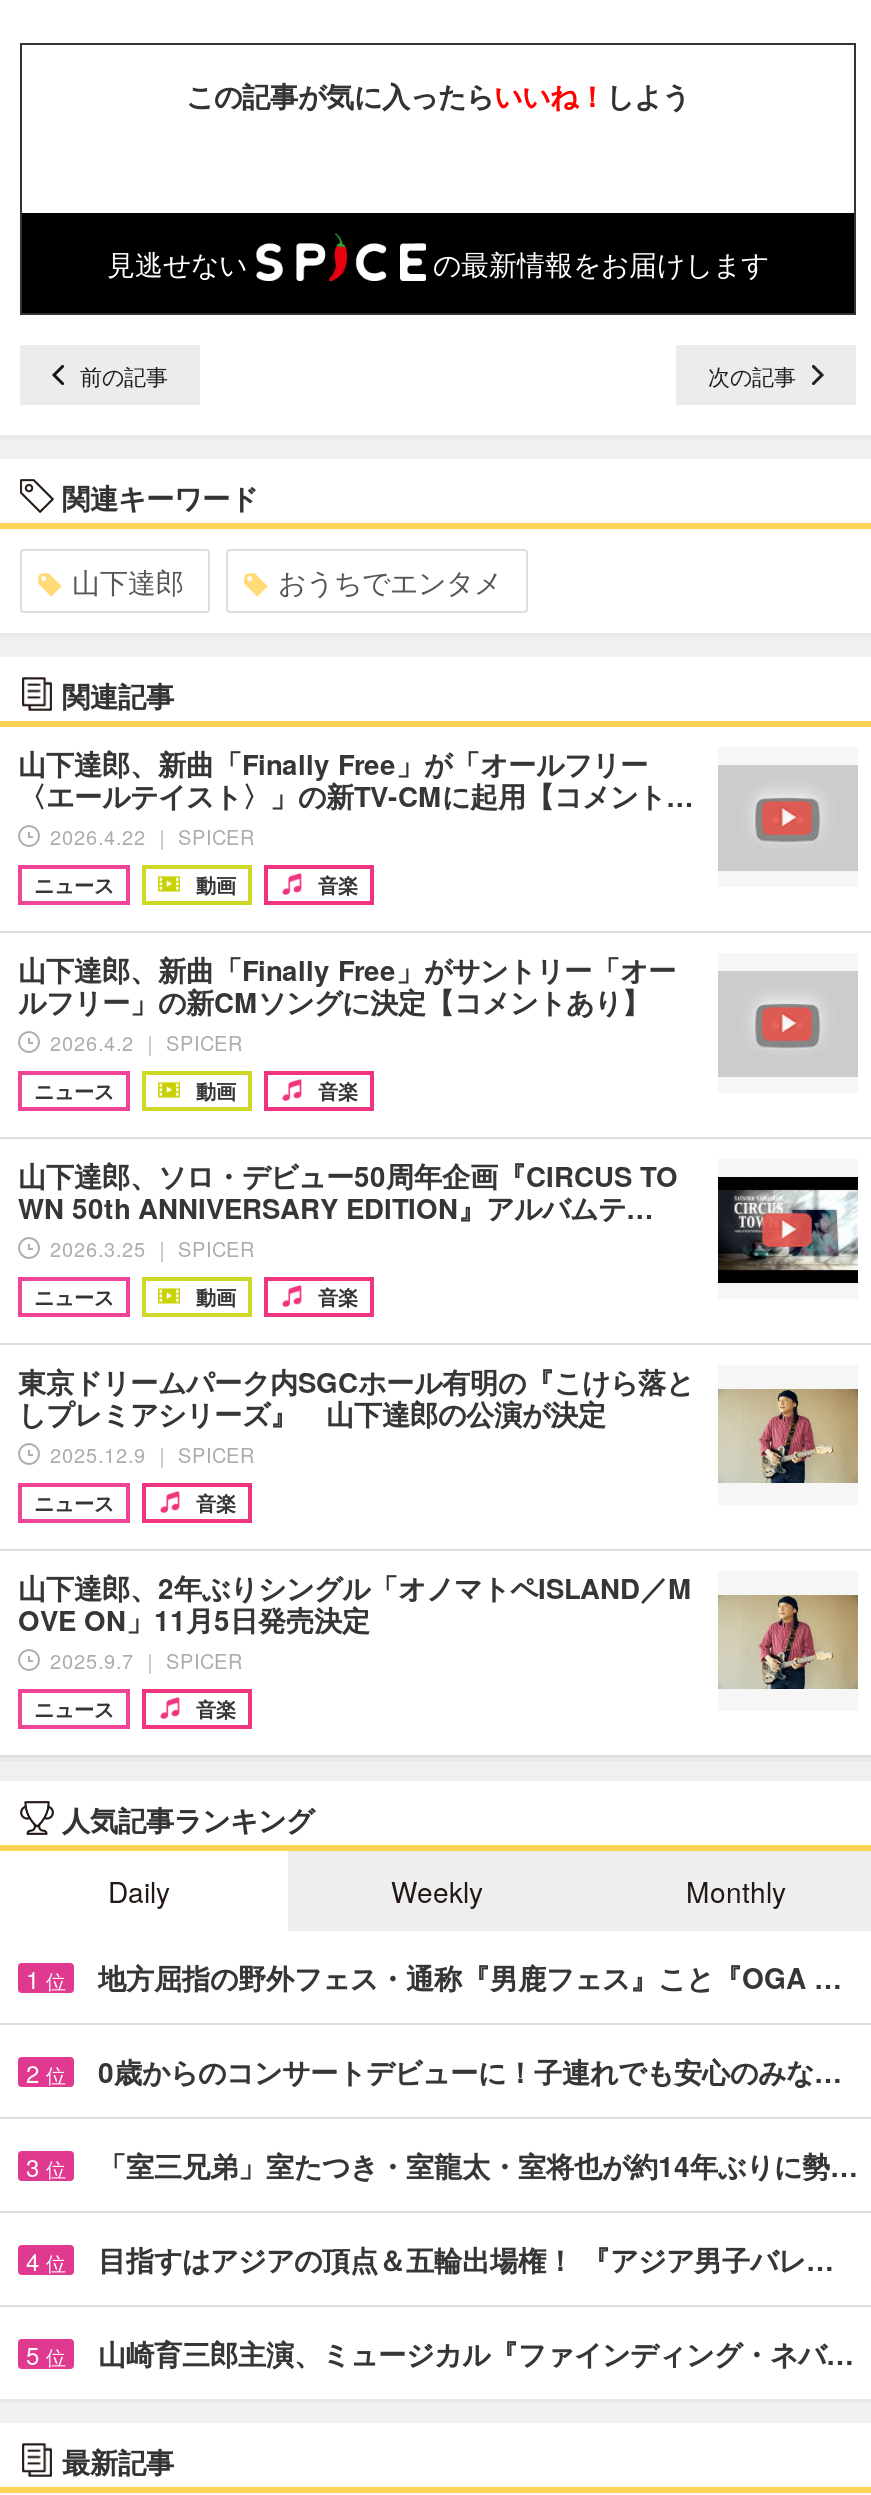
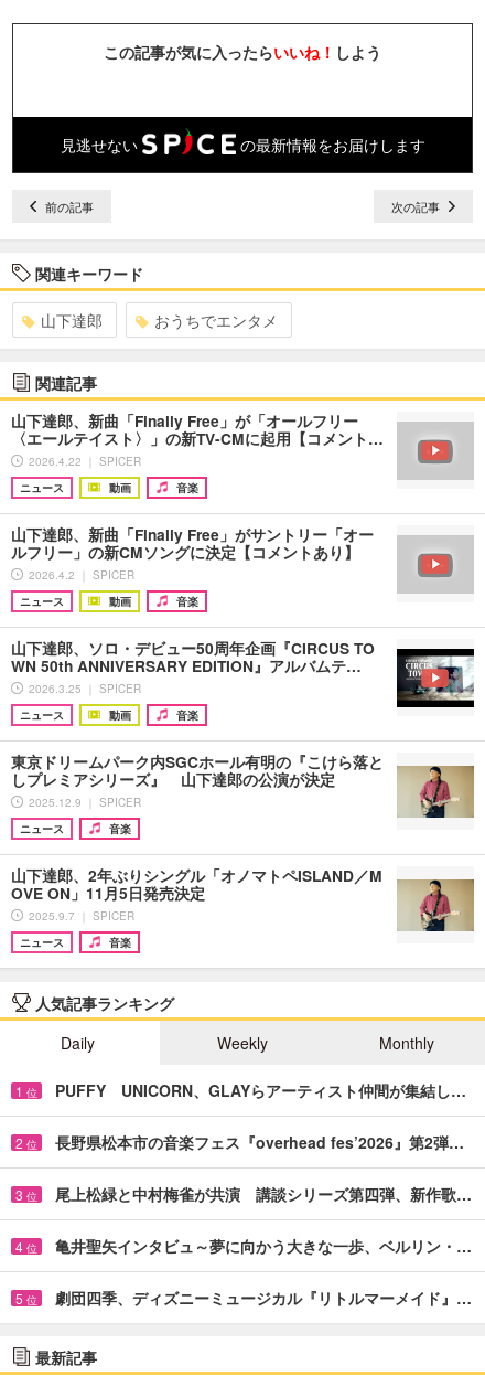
[98,1956,842,1996] 地方屈指の野外フェス・通称『男鹿フェス』こと『OGA … -> [55,1079,466,1101] PUFFY UNICORN、GLAYらアーティスト仲間が集結し…
[98,2050,842,2090] 0歳からのコンサートデビューに！子連れでも安心のみな… -> [55,1131,464,1153] 長野県松本市の音楽フェス『overhead fes’2026』第2弾…
[98,2144,858,2184] 「室三兄弟」室たつき・室龍太・室将也が約14年ぶりに勢… -> [55,1183,472,1205] 尾上松緑と中村梅雀が共演 講談シリーズ第四弾、新作歌…
[98,2238,834,2278] 目指すはアジアの頂点＆五輪出場権！ 『アジア男子バレ… -> [55,1234,472,1256] 亀井聖矢インタビュ～夢に向かう大きな一歩、ベルリン・…
[98,2332,854,2372] 山崎育三郎主演、ミュージカル『ファインディング・ネバ… -> [55,1286,472,1308] 劇団四季、ディズニーミュージカル『リトルマーメイド』…

